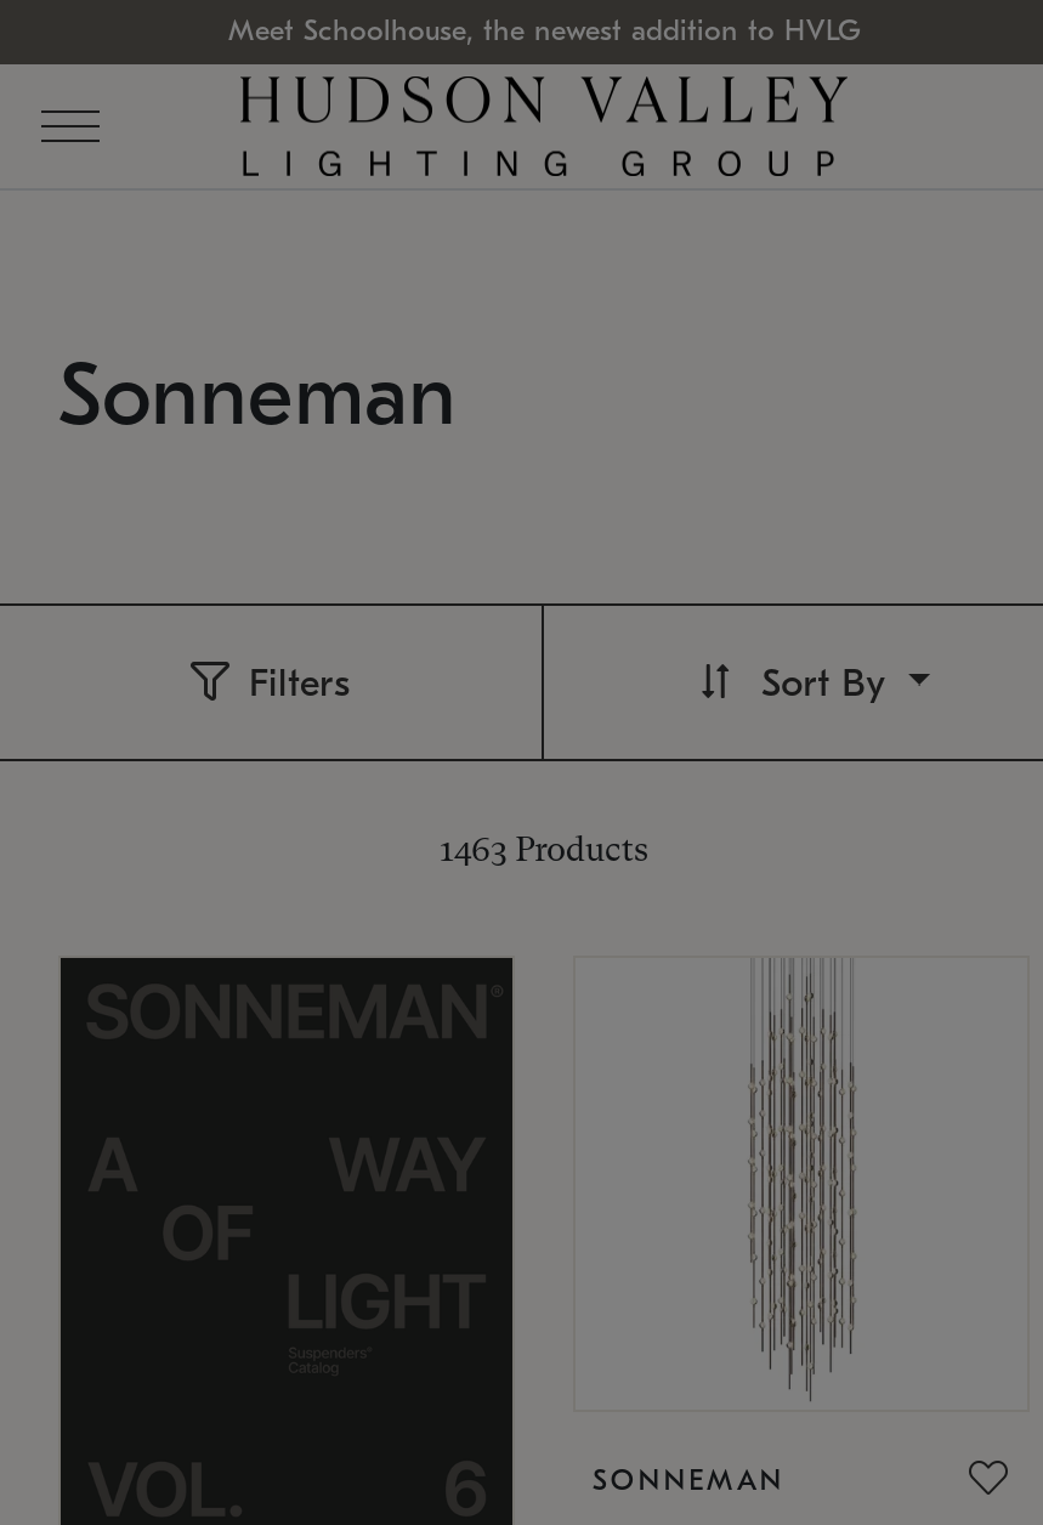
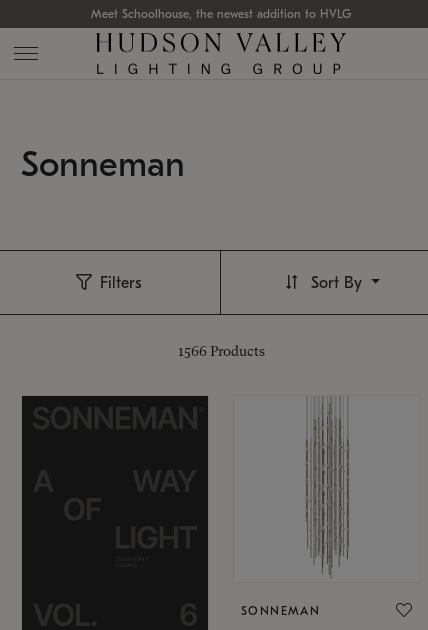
[440,829,648,868] 1463 Products -> [177,343,264,359] 1566 Products

